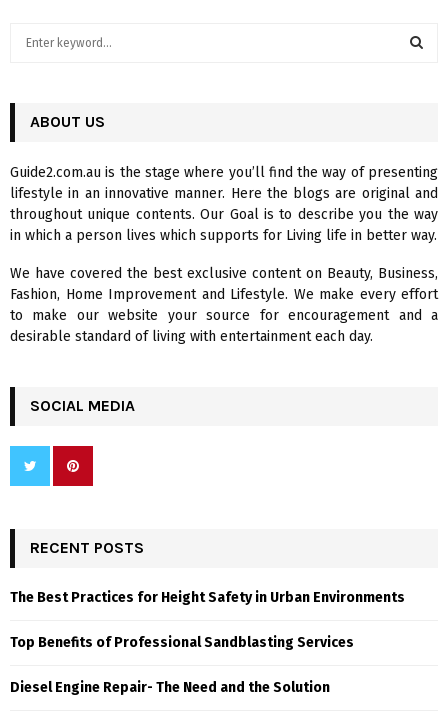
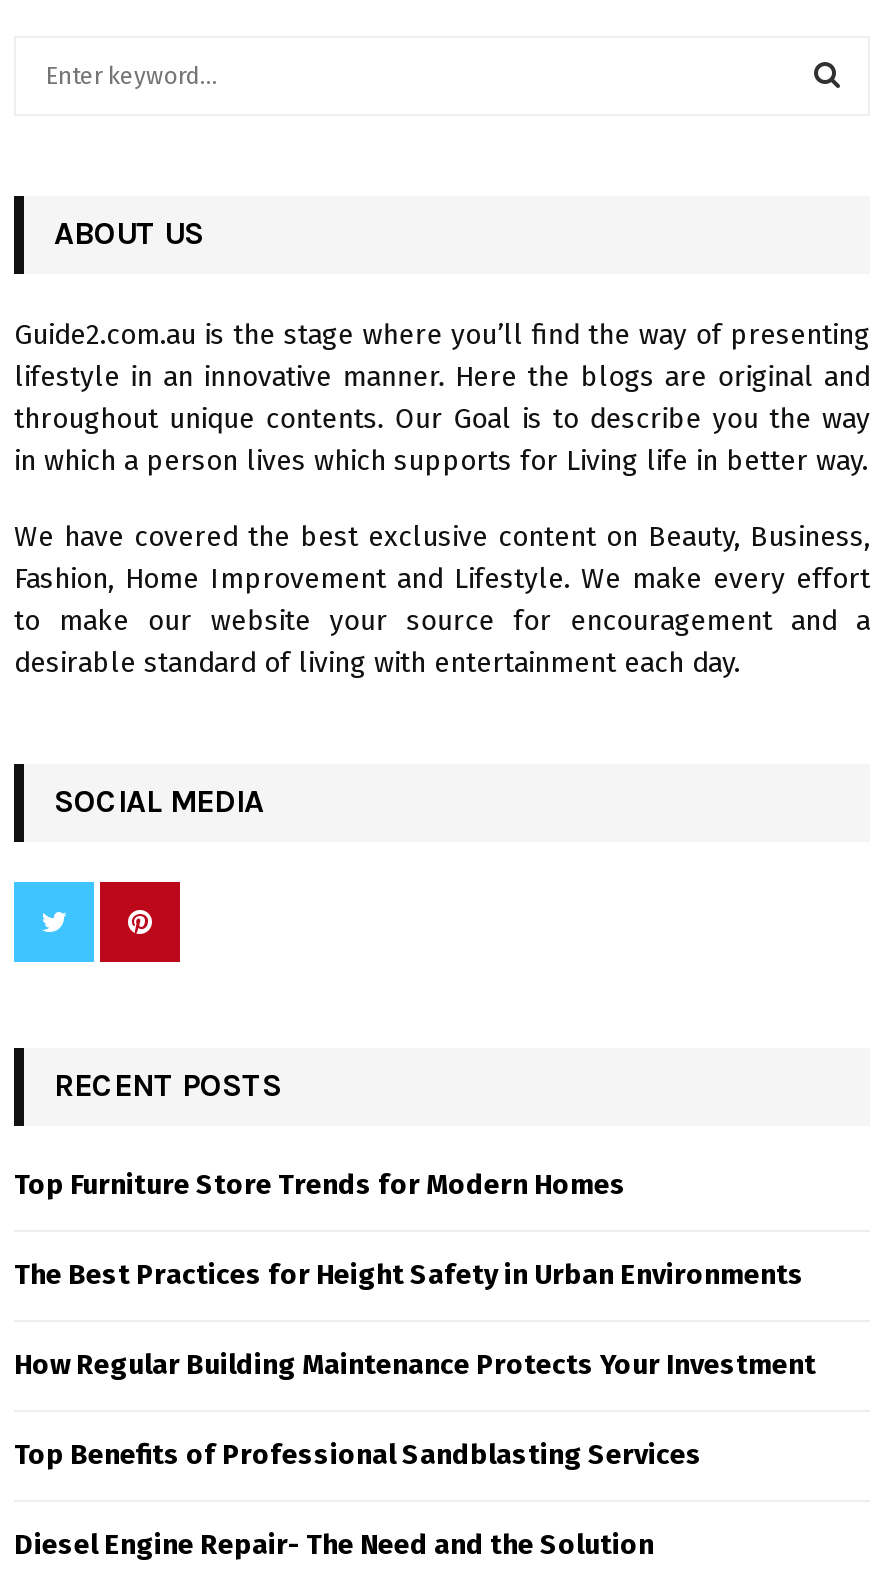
none -> [14,1167,626,1201] Top Furniture Store Trends for Modern Homes
none -> [14,1347,816,1381] How Regular Building Maintenance Protects Your Investment

